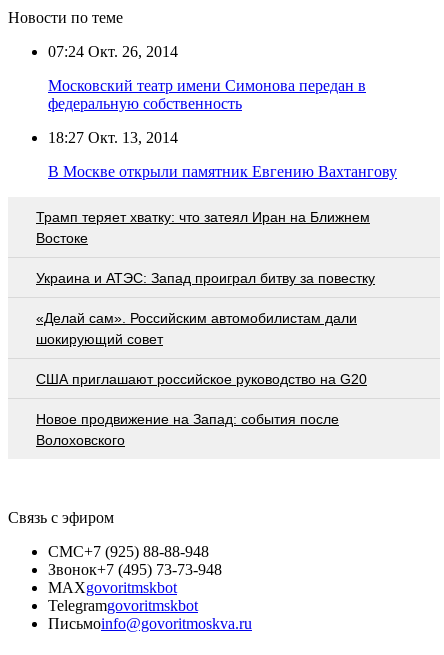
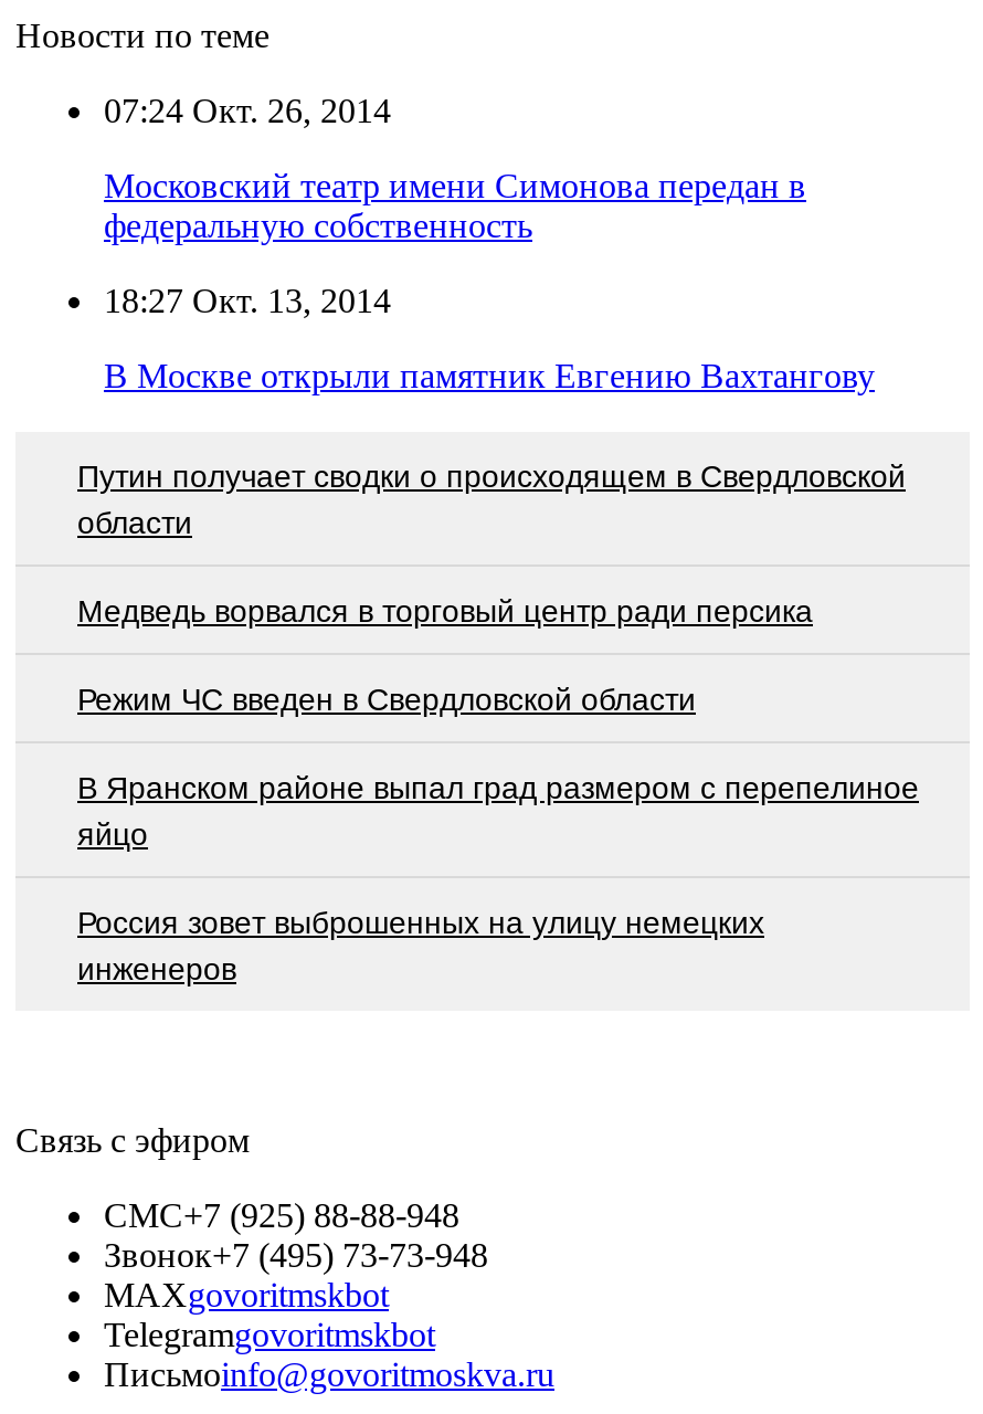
[36,209,370,246] Трамп теряет хватку: что затеял Иран на Ближнем | Востоке -> [77,458,906,539] Путин получает сводки о происходящем в Свердловской | области
[36,270,375,286] Украина и АТЭС: Запад проиграл битву за повестку -> [77,592,813,628] Медведь ворвался в торговый центр ради персика
[36,310,357,347] «Делай сам». Российским автомобилистам дали | шокирующий совет -> [77,681,696,716] Режим ЧС введен в Свердловской области
[36,371,367,387] США приглашают российское руководство на G20 -> [77,769,919,851] В Яранском районе выпал град размером с перепелиное | яйцо
[36,411,339,448] Новое продвижение на Запад: события после | Волоховского -> [77,904,764,986] Россия зовет выброшенных на улицу немецких | инженеров

